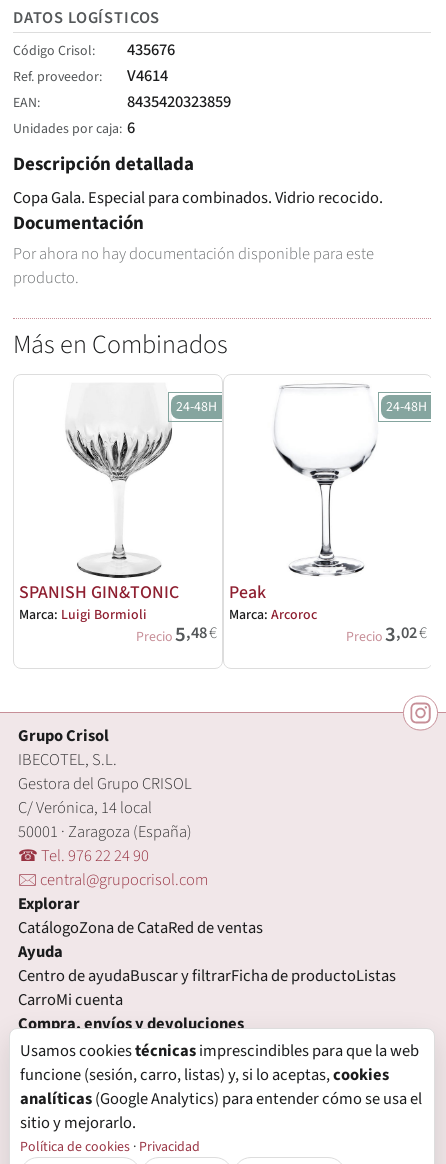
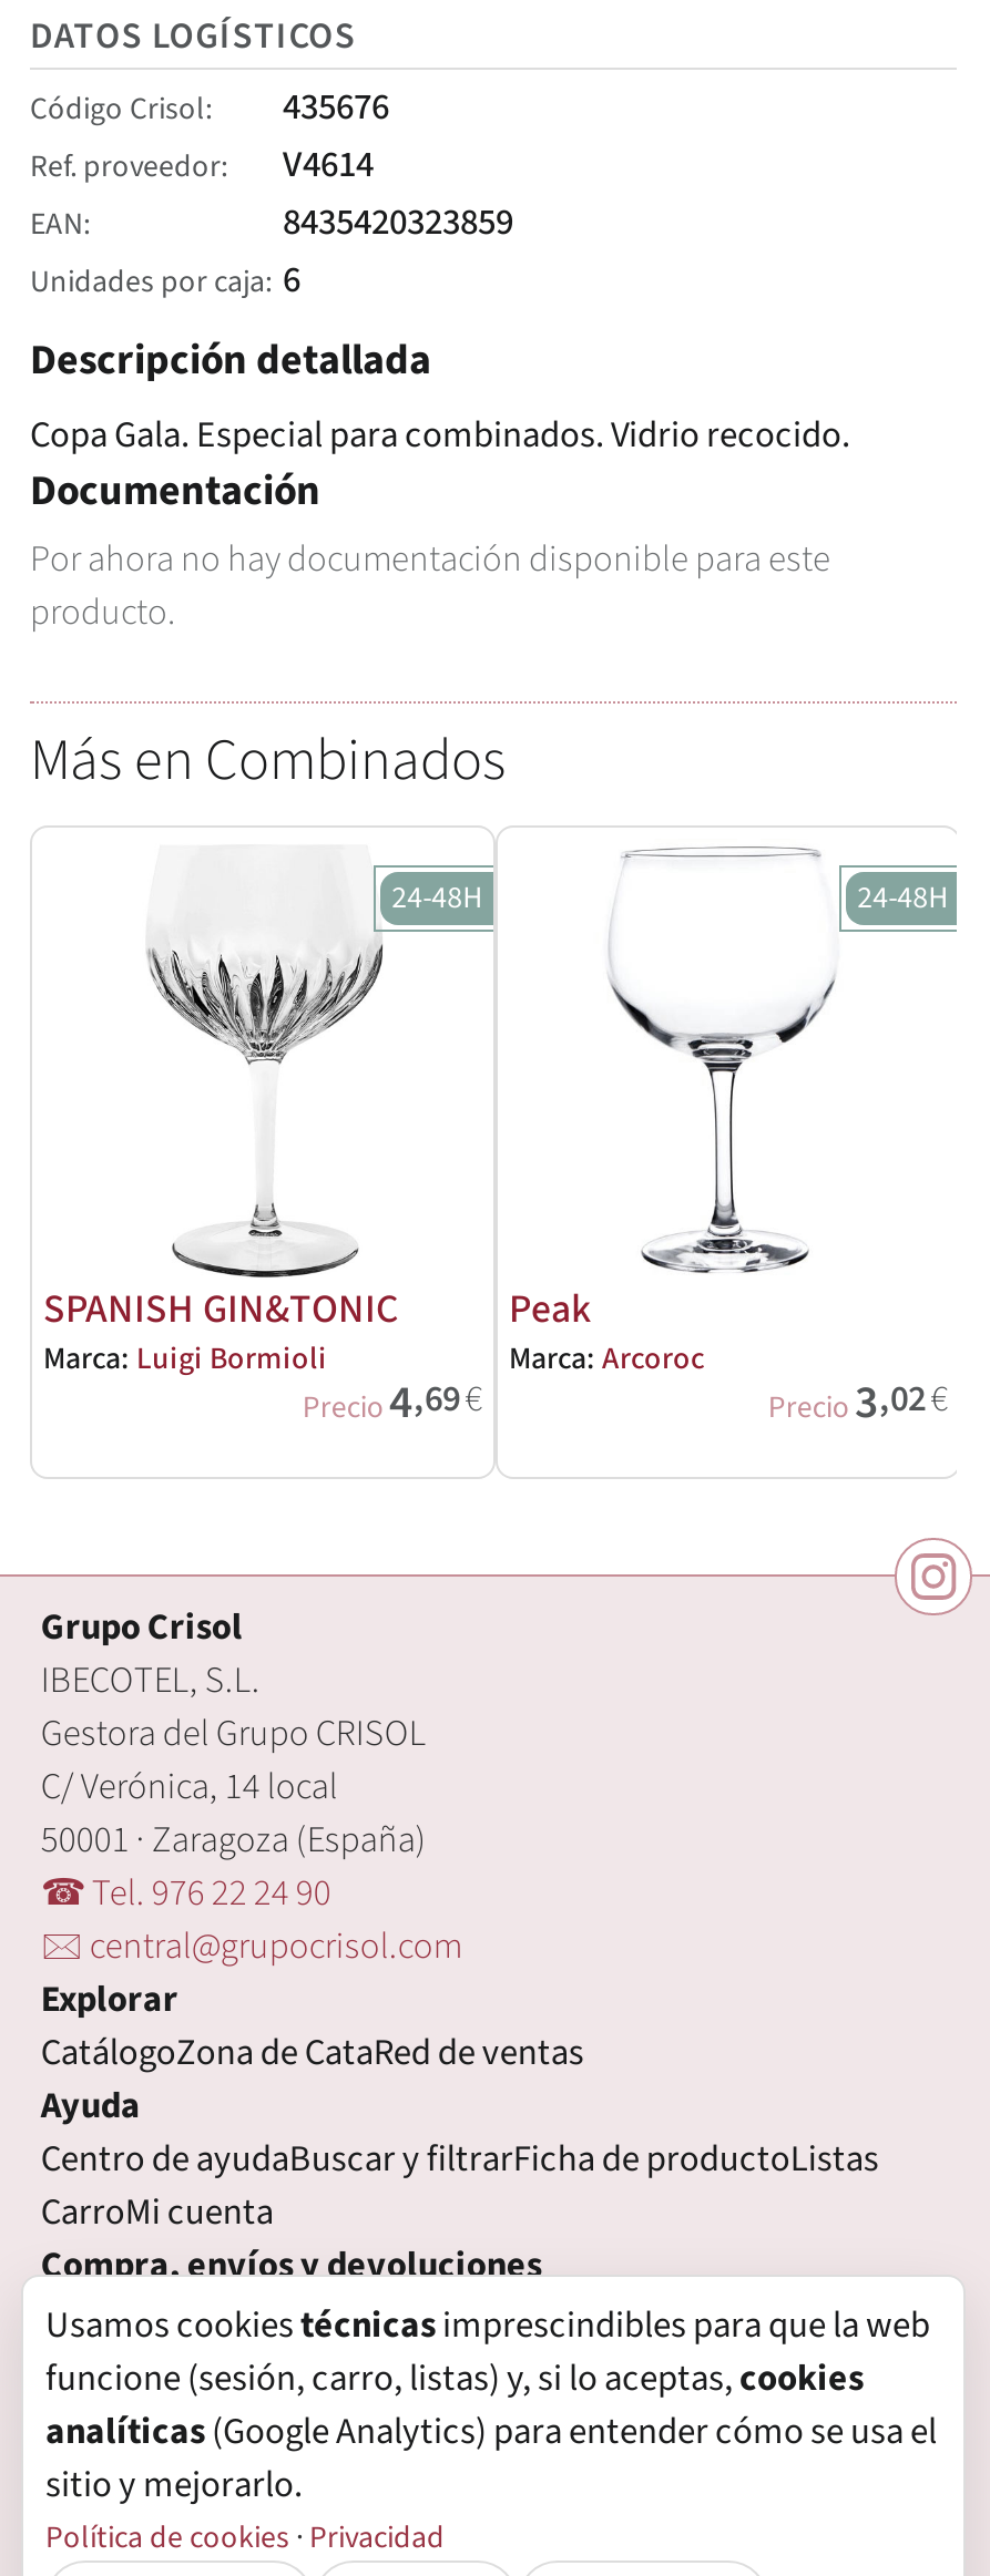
[136,620,217,649] Precio 5,48 € -> [302,1370,482,1434] Precio 4,69 €

